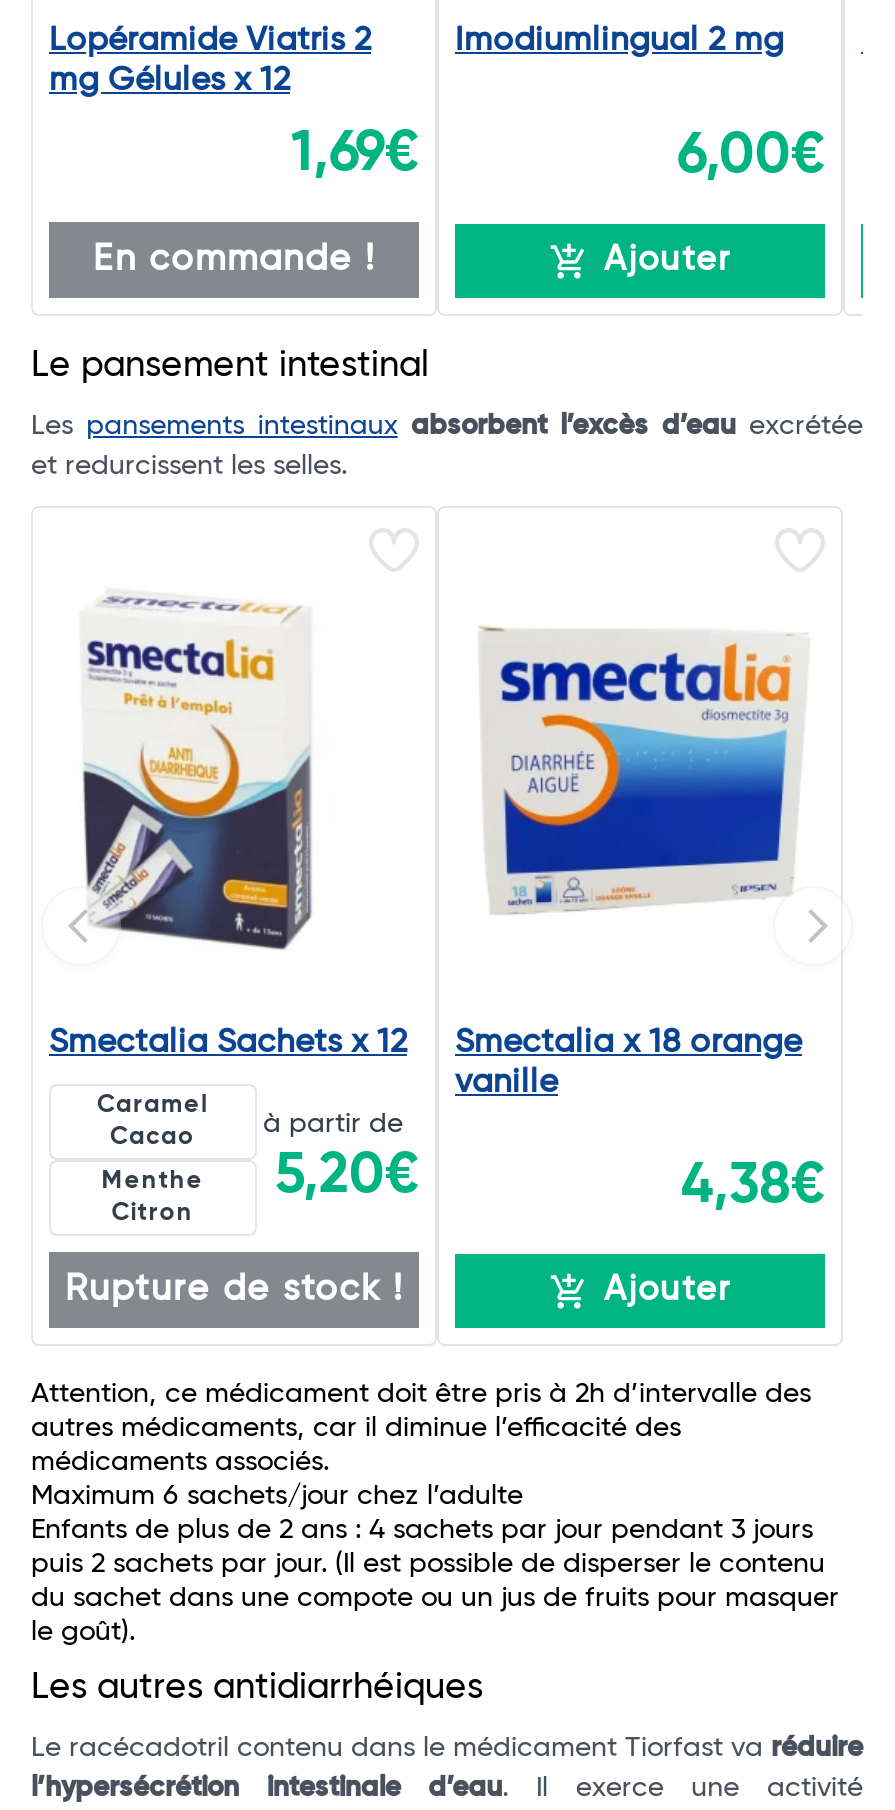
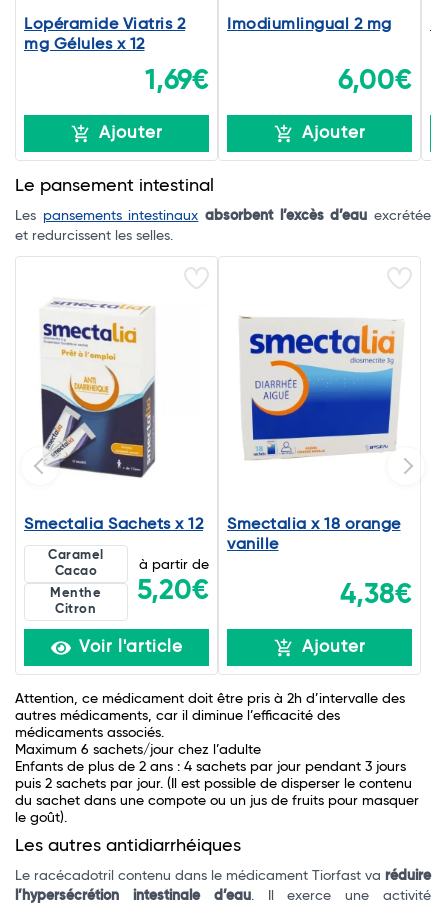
[93,243,375,279] En commande ! -> [98,125,162,142] Ajouter
[65,1273,403,1309] Rupture de stock ! -> [78,639,182,656] Voir l'article

